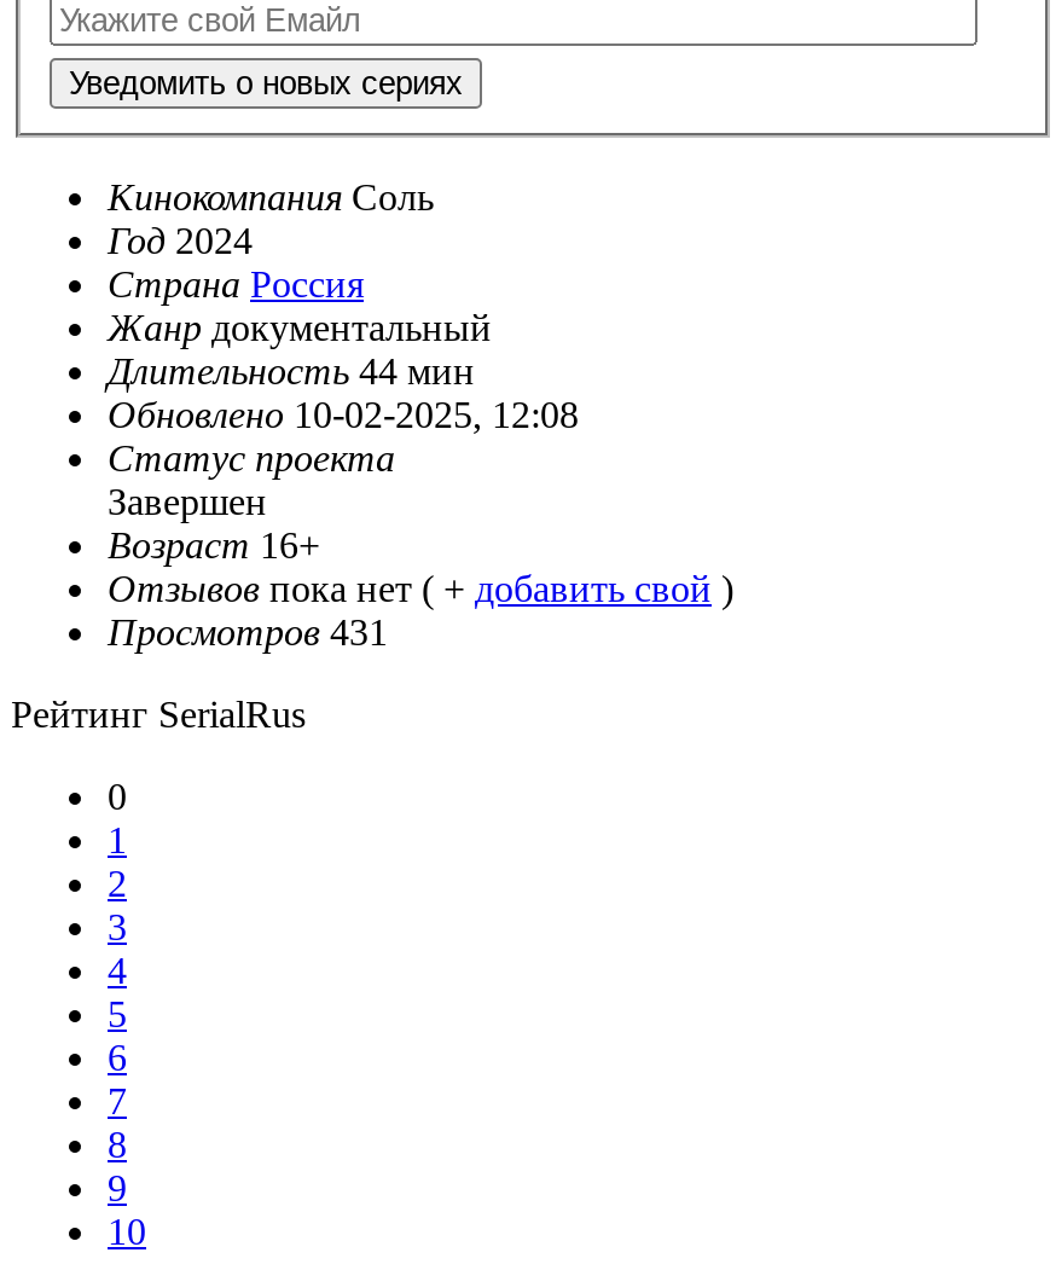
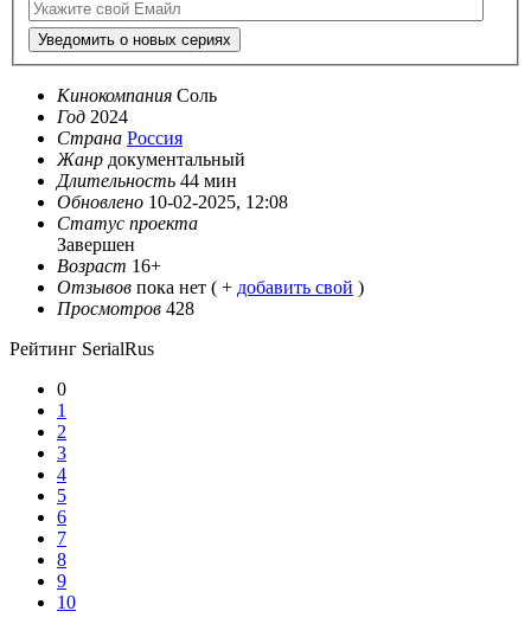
[108,613,388,654] Просмотров 431 -> [57,299,194,319] Просмотров 428

